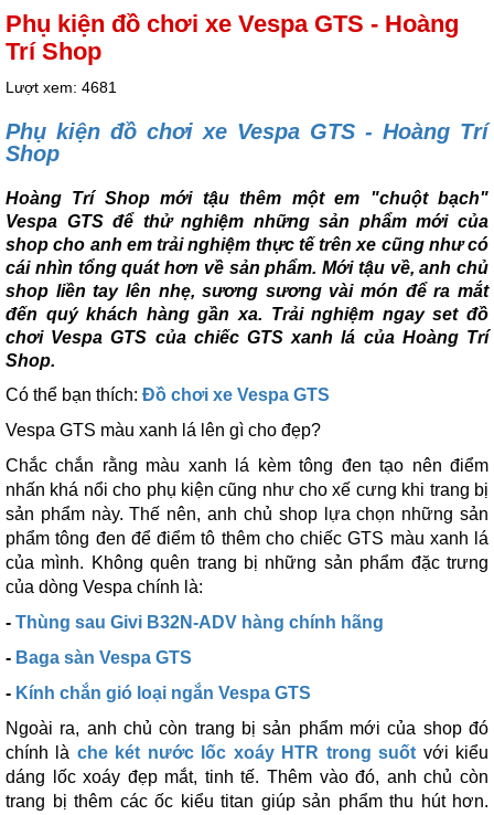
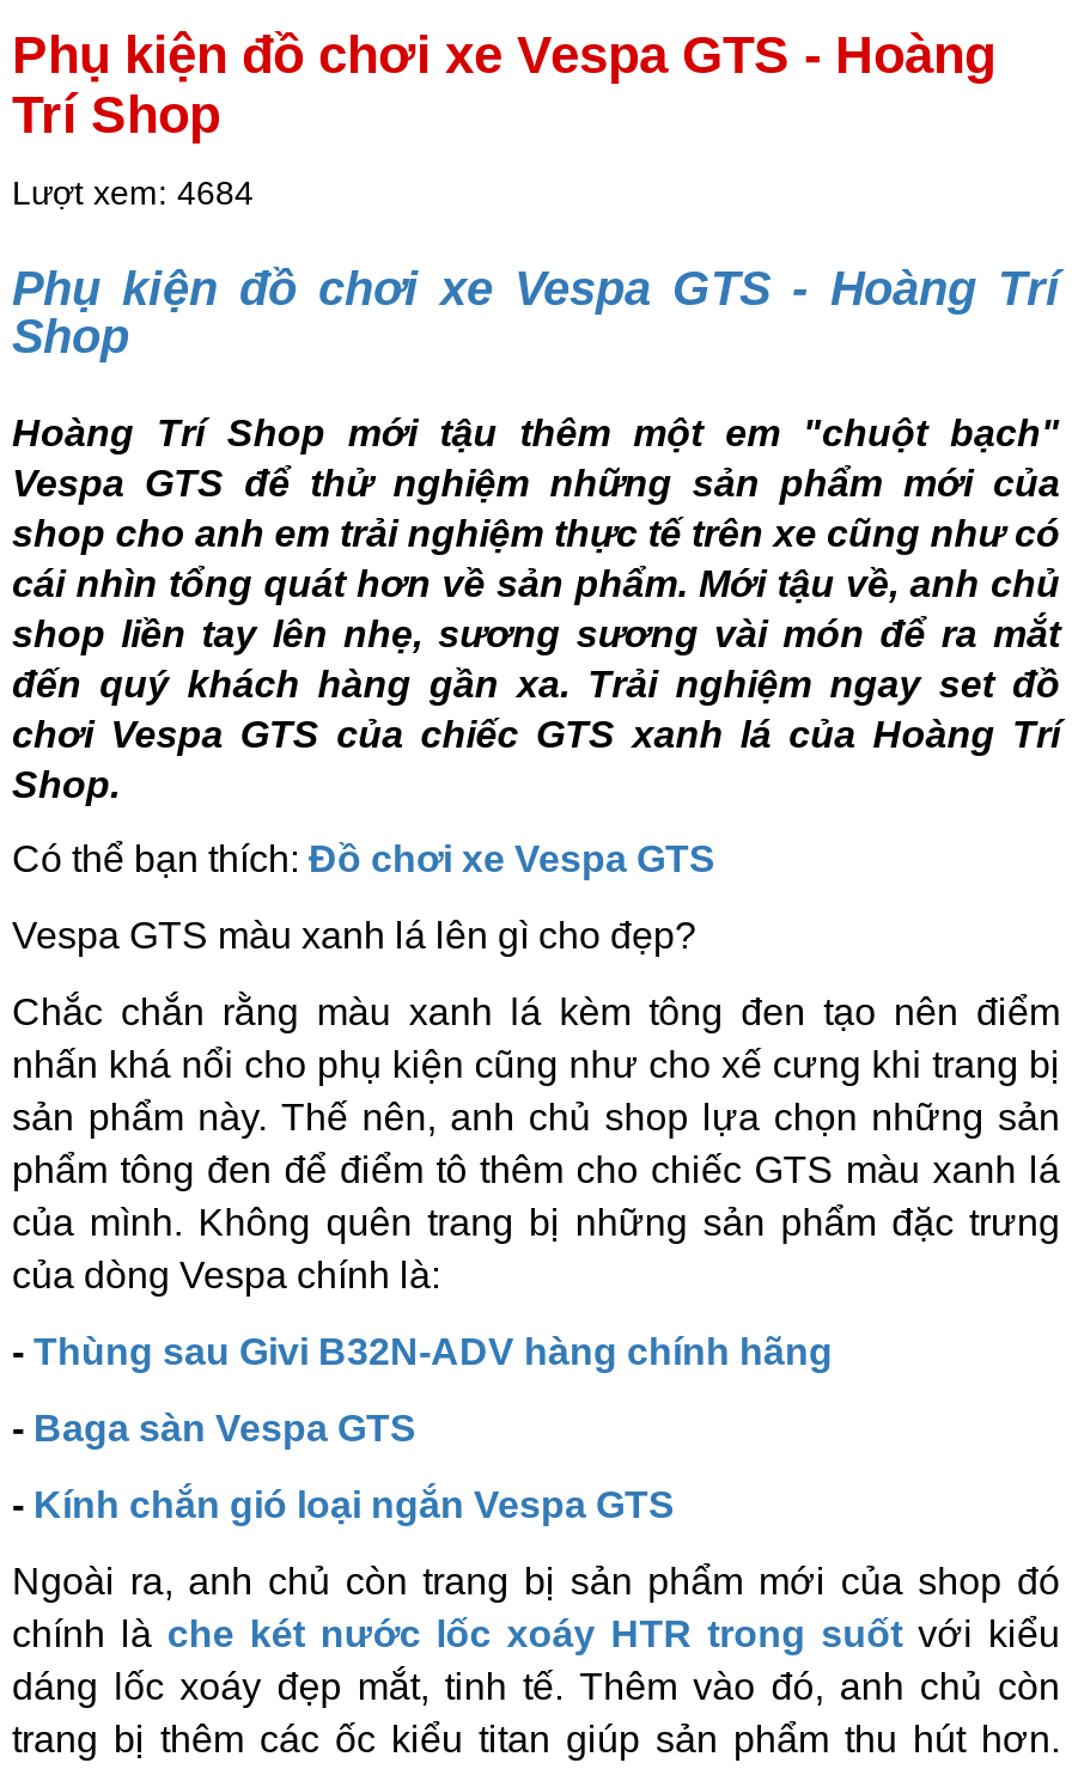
[6,79,117,96] Lượt xem: 4681 -> [12,174,254,212] Lượt xem: 4684

